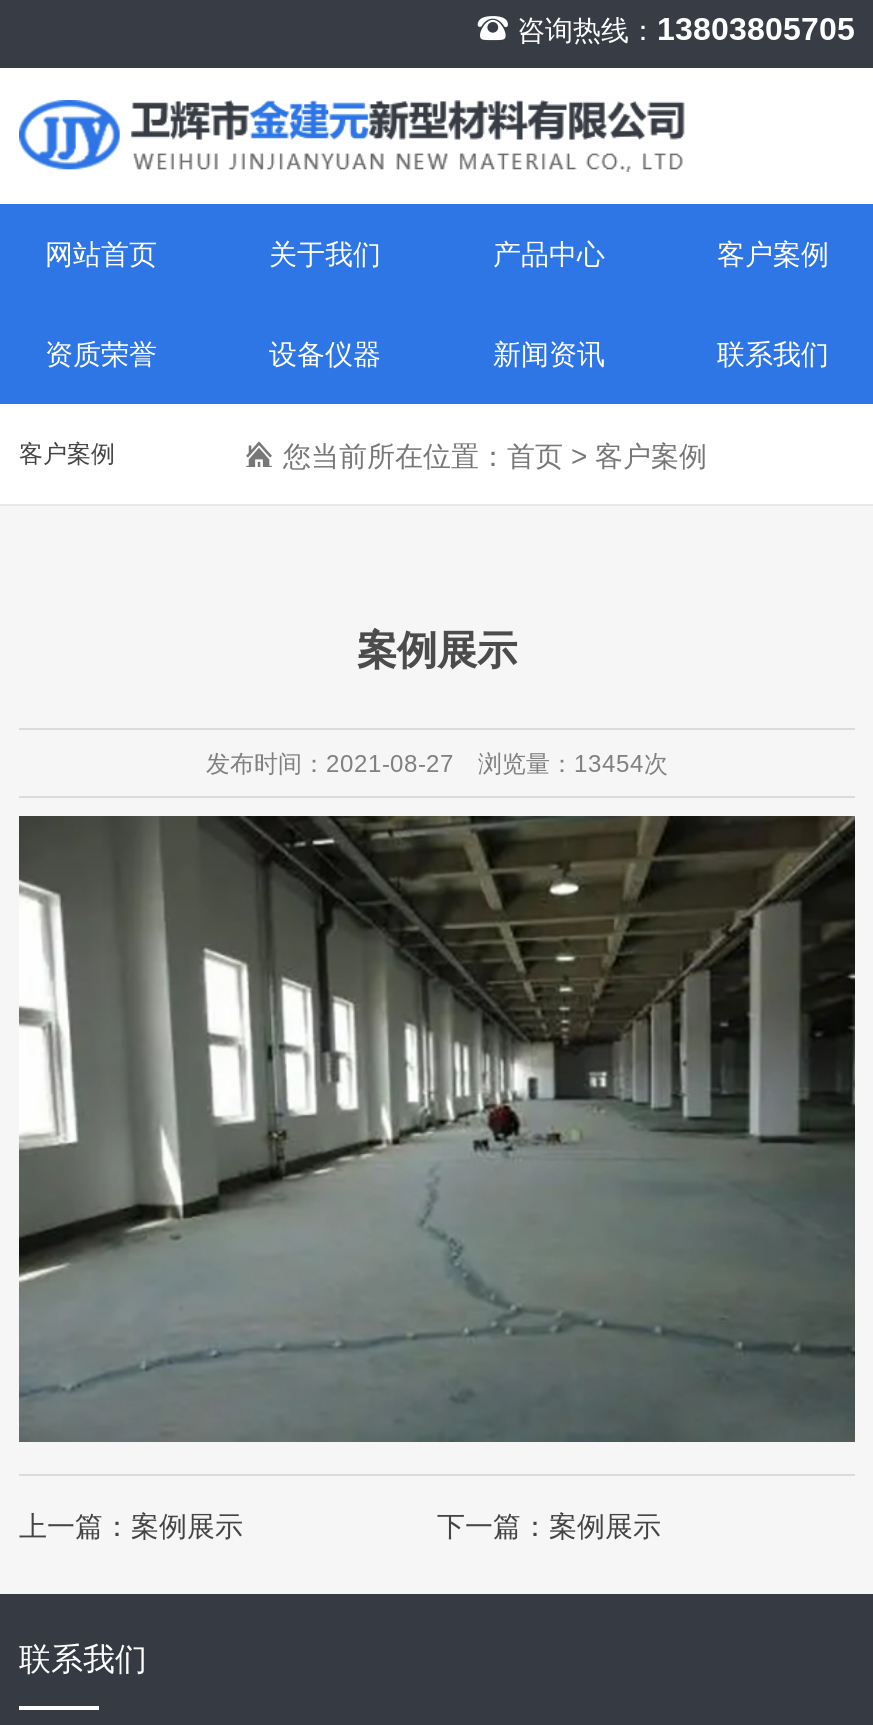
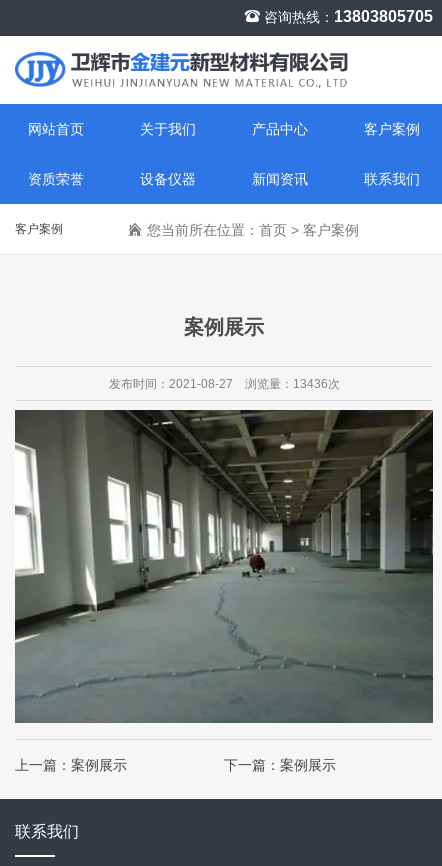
[206,750,668,778] 发布时间：2021-08-27 浏览量：13454次 -> [108,377,339,391] 发布时间：2021-08-27 浏览量：13436次

